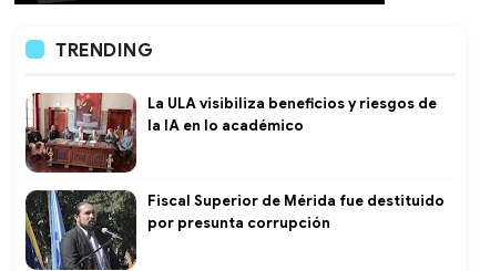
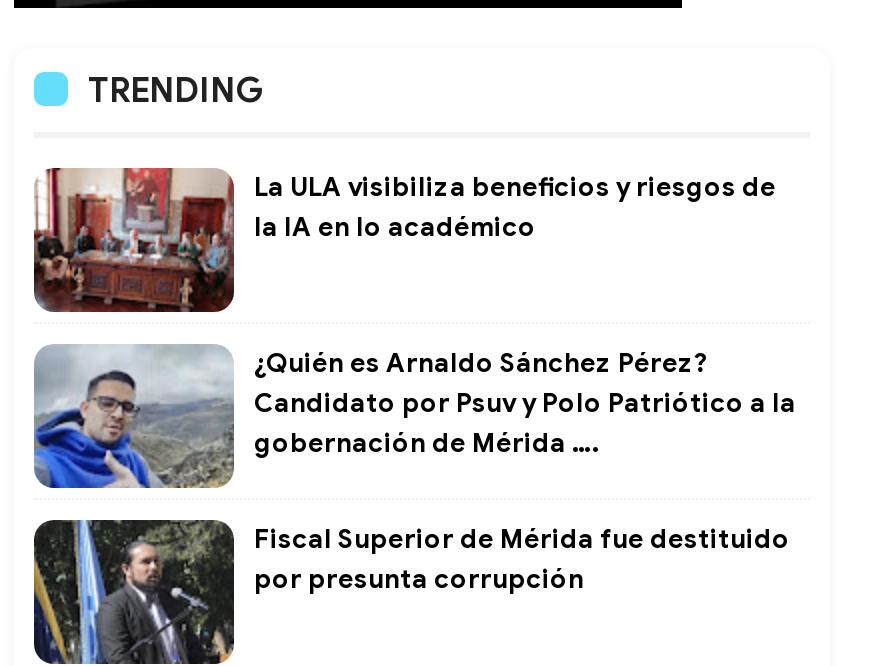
none -> [32,344,796,490] [image] | ¿Quién es Arnaldo Sánchez Pérez? | Candidato por Psuv y Polo Patriótico a la | gobernación de Mérida ….

